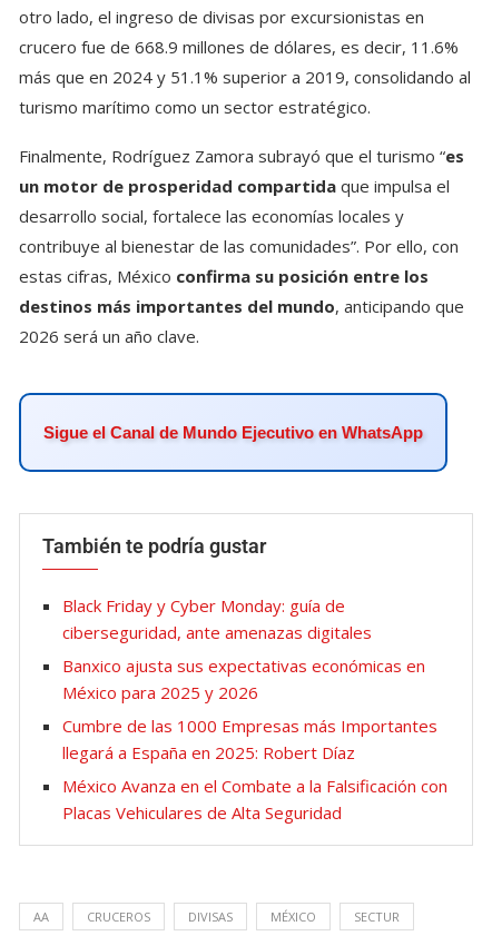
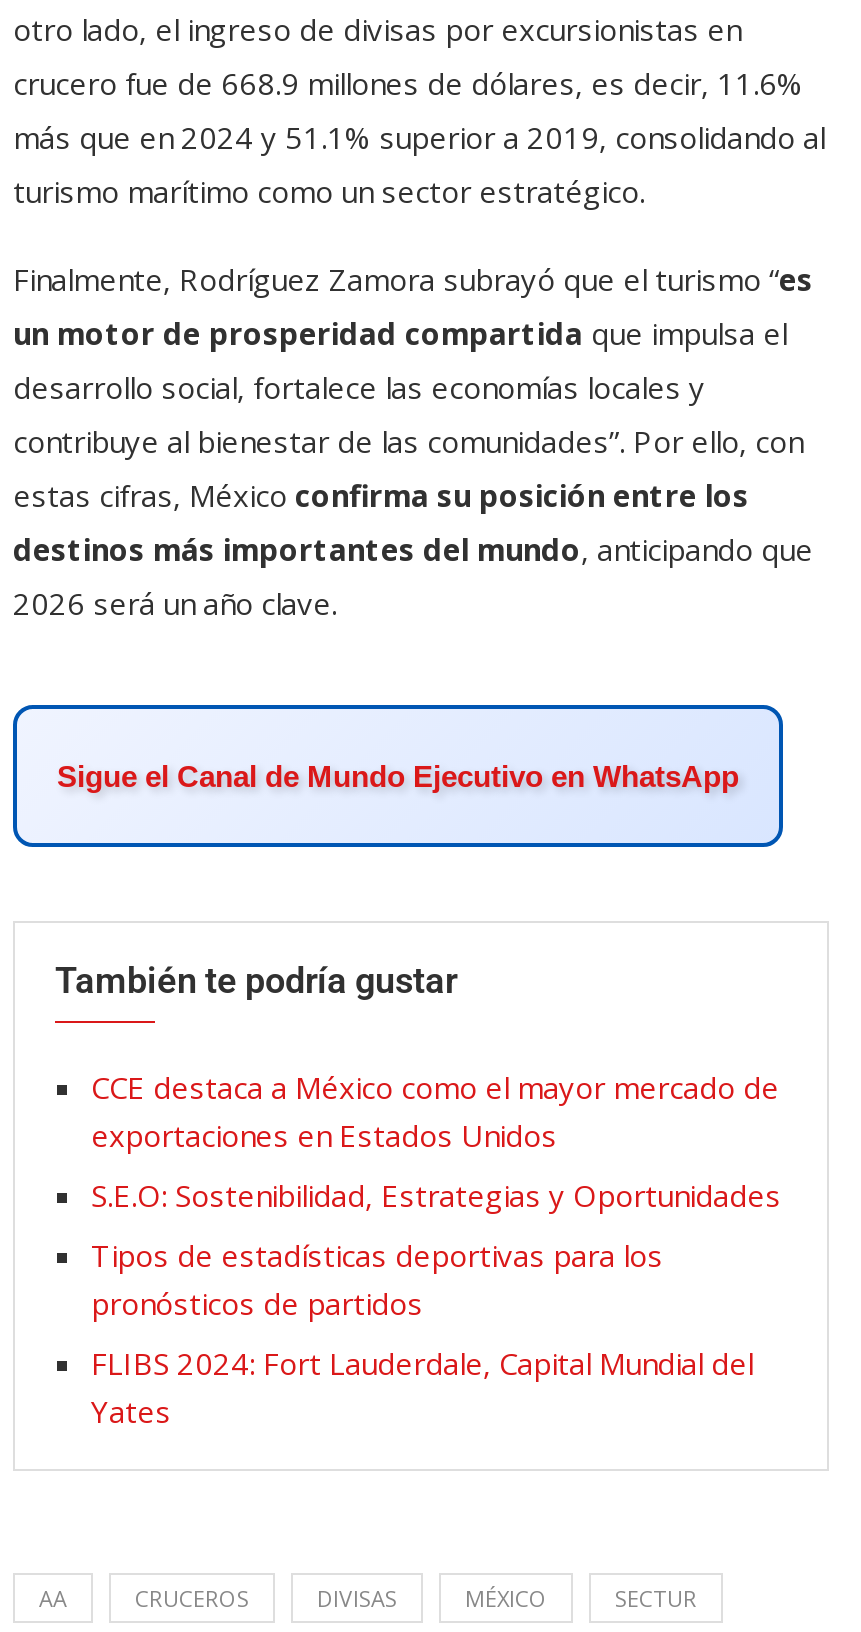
[62,595,372,644] Black Friday y Cyber Monday: guía de | ciberseguridad, ante amenazas digitales -> [91,1068,779,1156] CCE destaca a México como el mayor mercado de | exportaciones en Estados Unidos
[62,655,425,704] Banxico ajusta sus expectativas económicas en | México para 2025 y 2026 -> [91,1176,781,1216] S.E.O: Sostenibilidad, Estrategias y Oportunidades
[62,715,437,764] Cumbre de las 1000 Empresas más Importantes | llegará a España en 2025: Robert Díaz -> [91,1236,663,1324] Tipos de estadísticas deportivas para los | pronósticos de partidos
[62,775,447,824] México Avanza en el Combate a la Falsificación con | Placas Vehiculares de Alta Seguridad -> [91,1344,753,1432] FLIBS 2024: Fort Lauderdale, Capital Mundial del | Yates

